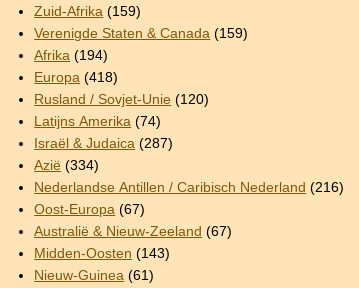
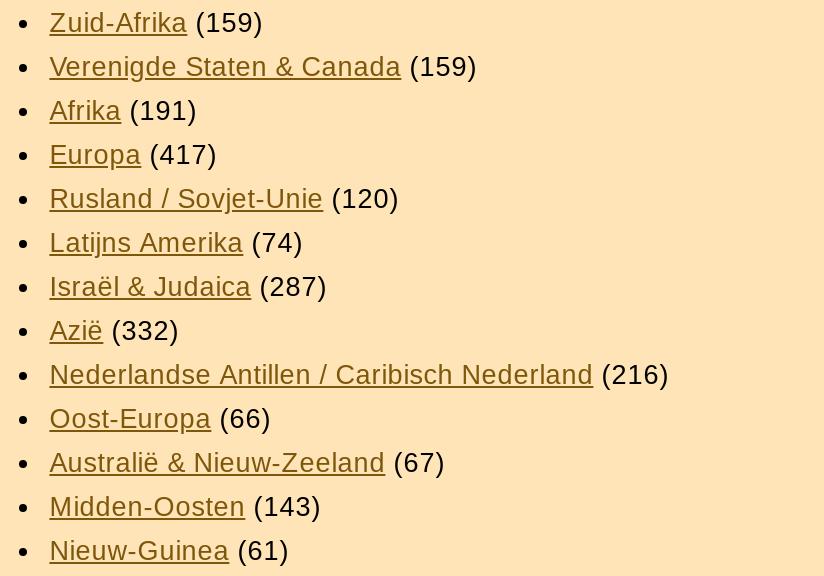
[34,48,108,63] Afrika (194) -> [49,95,197,125] Afrika (191)
[34,70,118,85] Europa (418) -> [49,139,217,169] Europa (417)
[34,158,99,173] Azië (334) -> [49,315,179,345] Azië (332)
[34,202,145,217] Oost-Europa (67) -> [49,403,271,433] Oost-Europa (66)

